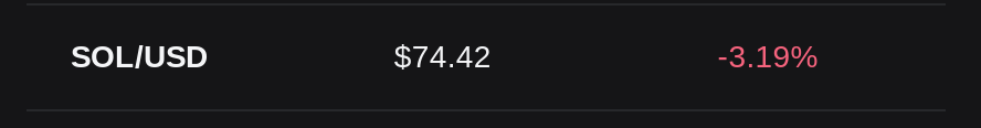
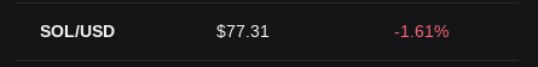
[394,39,491,74] $74.42 -> [217,22,270,41] $77.31
[718,39,817,74] -3.19% -> [394,22,448,41] -1.61%

